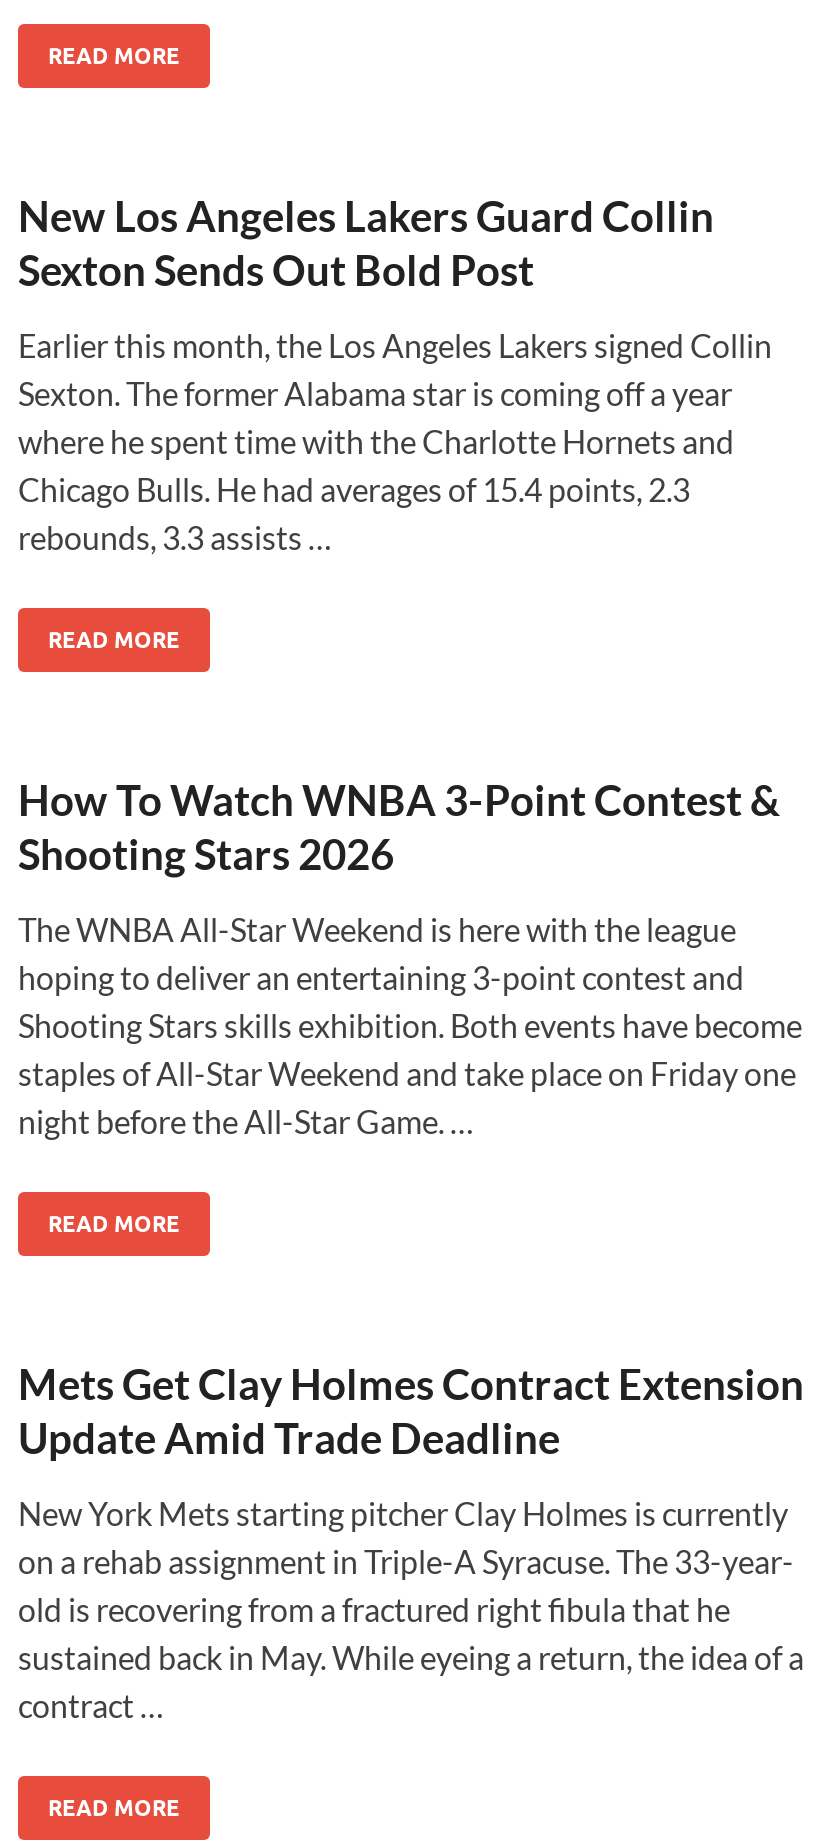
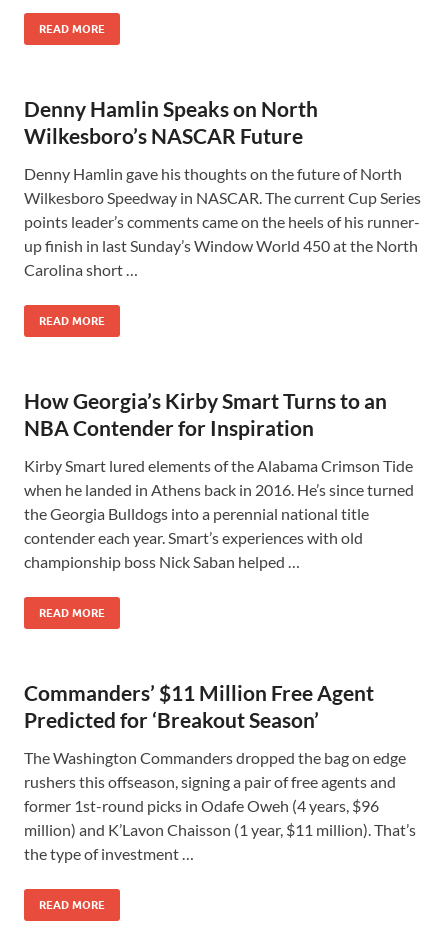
[18,190,714,294] New Los Angeles Lakers Guard Collin | Sexton Sends Out Bold Post -> [24,96,318,148] Denny Hamlin Speaks on North | Wilkesboro’s NASCAR Future
[18,326,772,556] Earlier this month, the Los Angeles Lakers signed Collin | Sexton. The former Alabama star is coming off a year | where he spent time with the Charlotte Hornets and | Chicago Bulls. He had averages of 15.4 points, 2.3 | rebounds, 3.3 assists … -> [24,164,421,279] Denny Hamlin gave his thoughts on the future of North | Wilkesboro Speedway in NASCAR. The current Cup Series | points leader’s comments came on the heels of his runner- | up finish in last Sunday’s Window World 450 at the North | Carolina short …
[18,774,780,878] How To Watch WNBA 3-Point Contest & | Shooting Stars 2026 -> [24,388,387,440] How Georgia’s Kirby Smart Turns to an | NBA Contender for Inspiration
[18,910,802,1140] The WNBA All-Star Weekend is here with the league | hoping to deliver an entertaining 3-point contest and | Shooting Stars skills exhibition. Both events have become | staples of All-Star Weekend and take place on Friday one | night before the All-Star Game. … -> [24,456,414,571] Kirby Smart lured elements of the Alabama Crimson Tide | when he landed in Athens back in 2016. He’s since turned | the Georgia Bulldogs into a perennial national title | contender each year. Smart’s experiences with old | championship boss Nick Saban helped …
[18,1358,804,1462] Mets Get Clay Holmes Contract Extension | Update Amid Trade Deadline -> [24,680,374,732] Commanders’ $11 Million Free Agent | Predicted for ‘Breakout Season’
[18,1494,804,1724] New York Mets starting pitcher Clay Holmes is currently | on a rehab assignment in Triple-A Syracuse. The 33-year- | old is recovering from a fractured right fibula that he | sustained back in May. While eyeing a return, the idea of a | contract … -> [24,748,416,863] The Washington Commanders dropped the bag on edge | rushers this offseason, signing a pair of free agents and | former 1st-round picks in Odafe Oweh (4 years, $96 | million) and K’Lavon Chaisson (1 year, $11 million). That’s | the type of investment …

